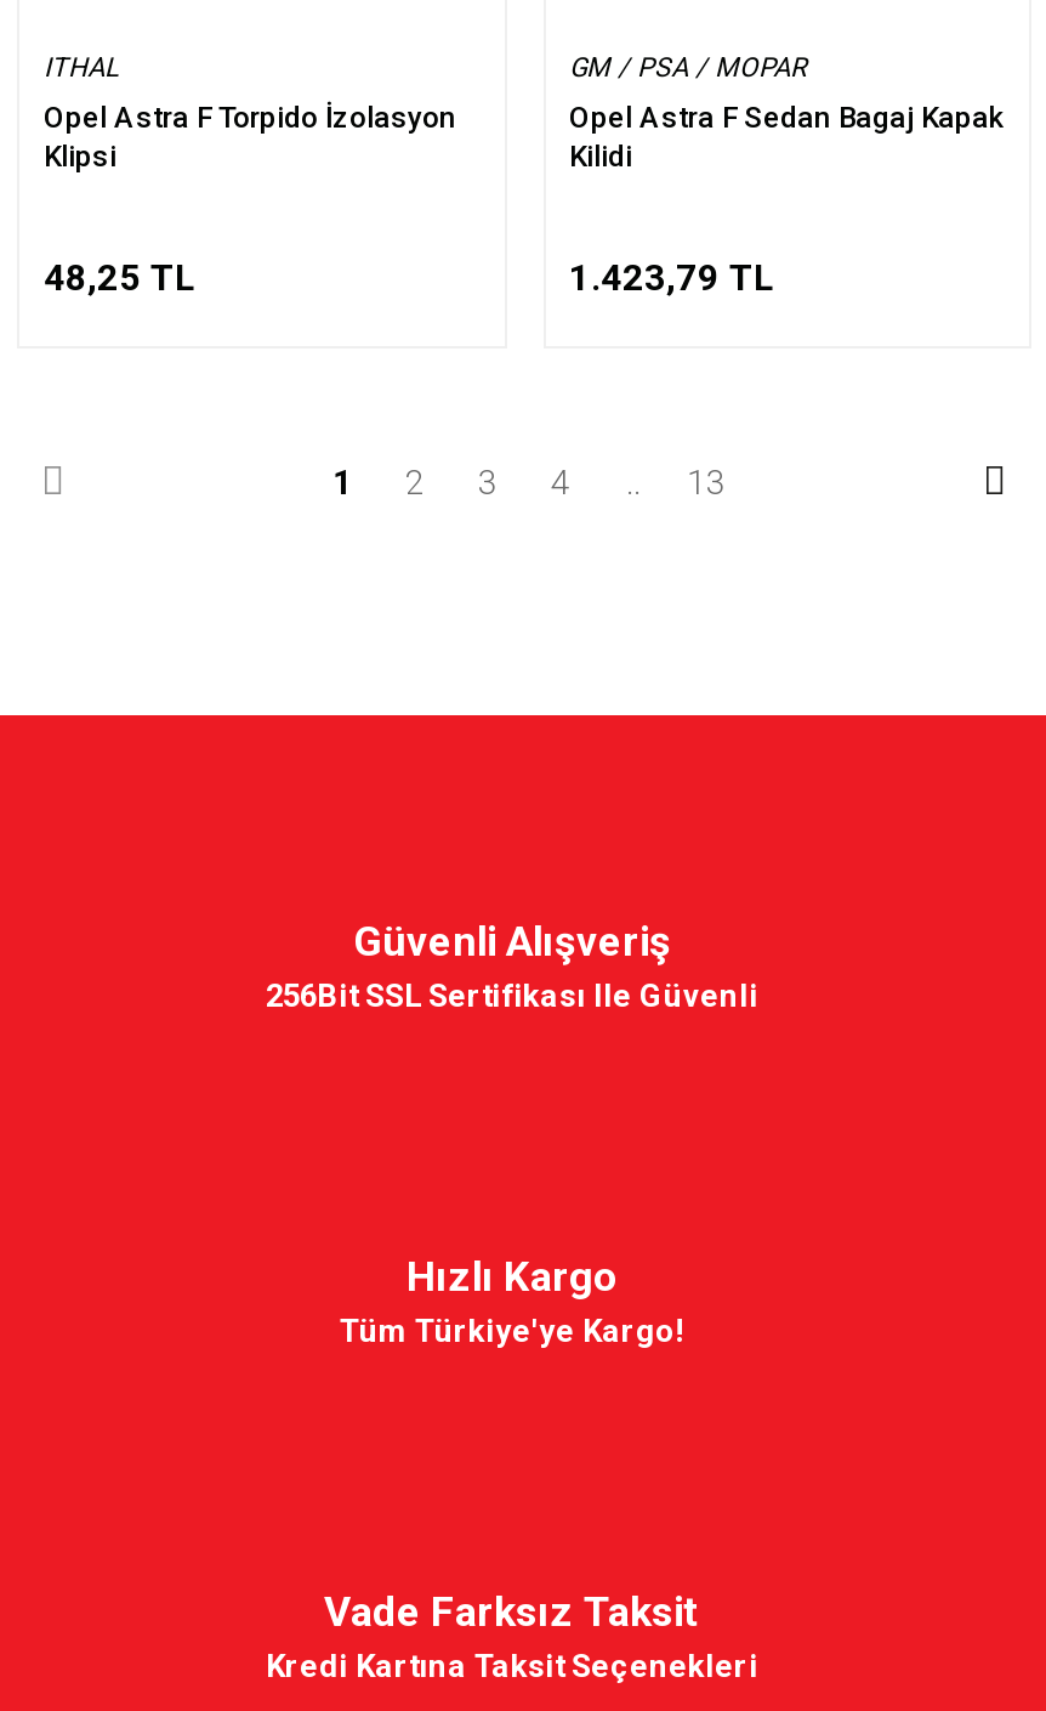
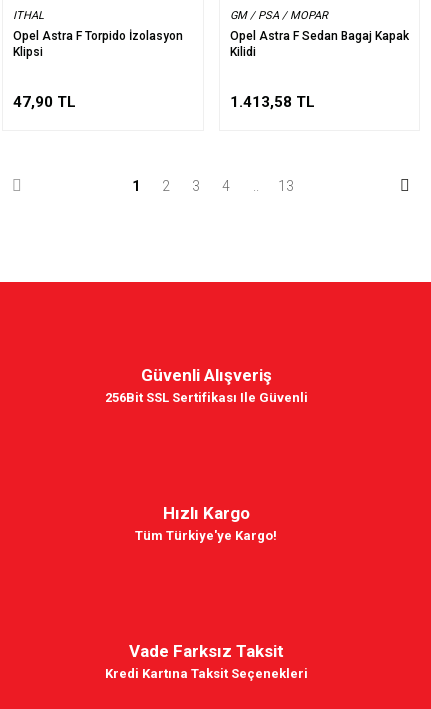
[44,257,197,301] 48,25 TL -> [13,93,76,111] 47,90 TL
[569,257,775,301] 1.423,79 TL -> [229,93,314,111] 1.413,58 TL

